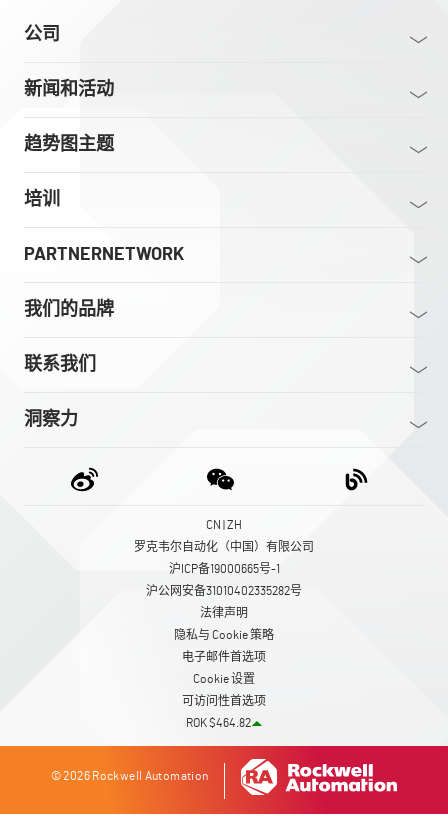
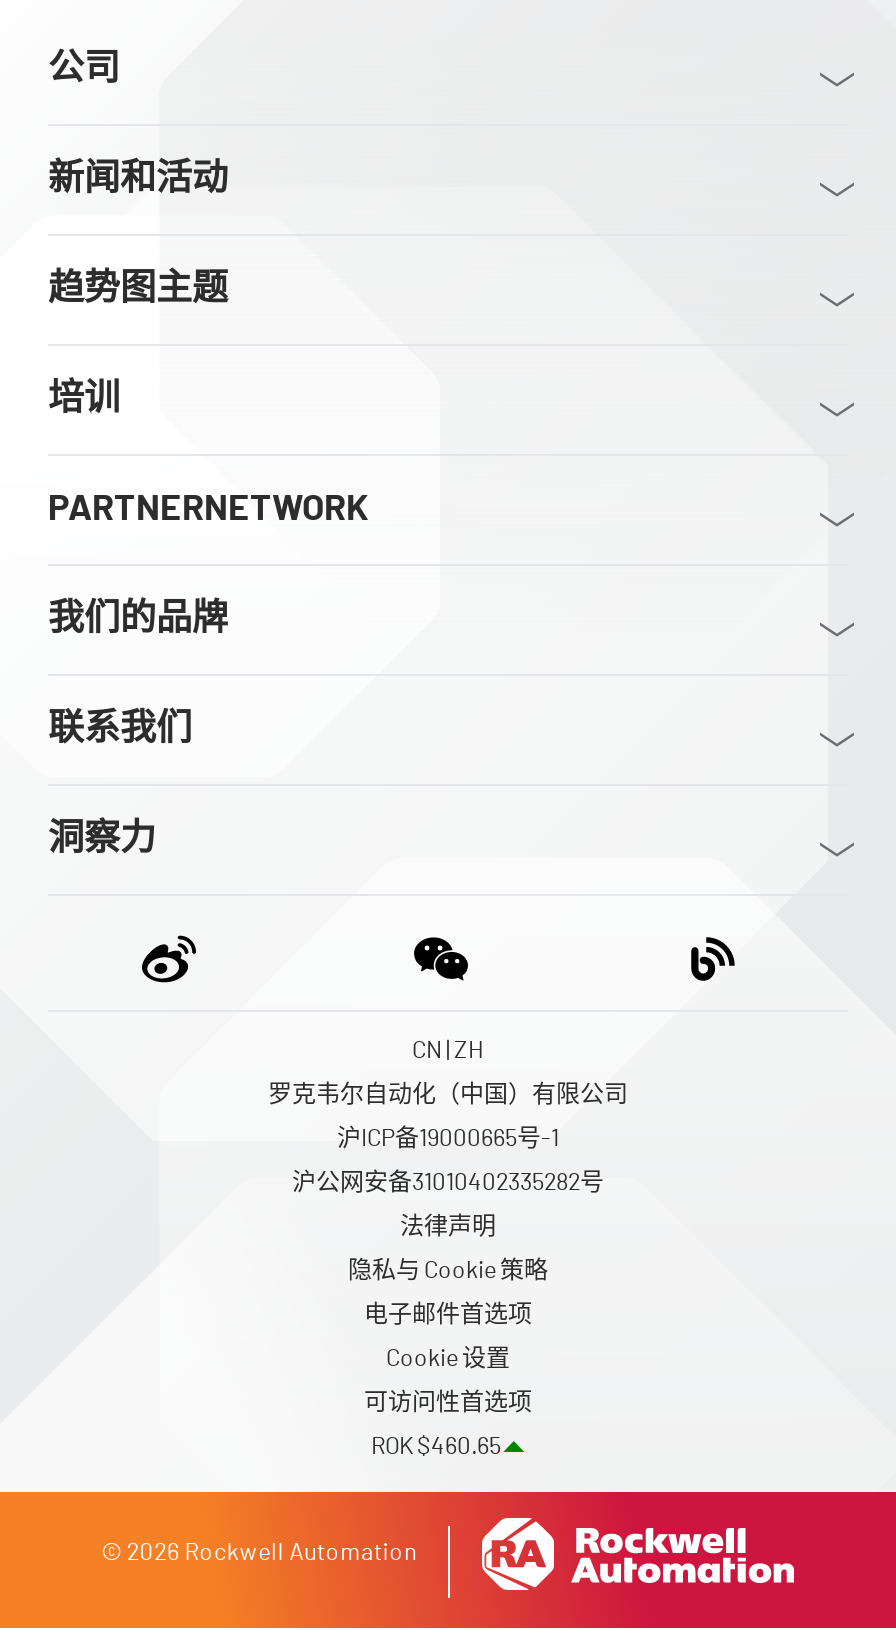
[185,717,250,729] ROK $464.82 -> [371,1435,501,1459] ROK $460.65

